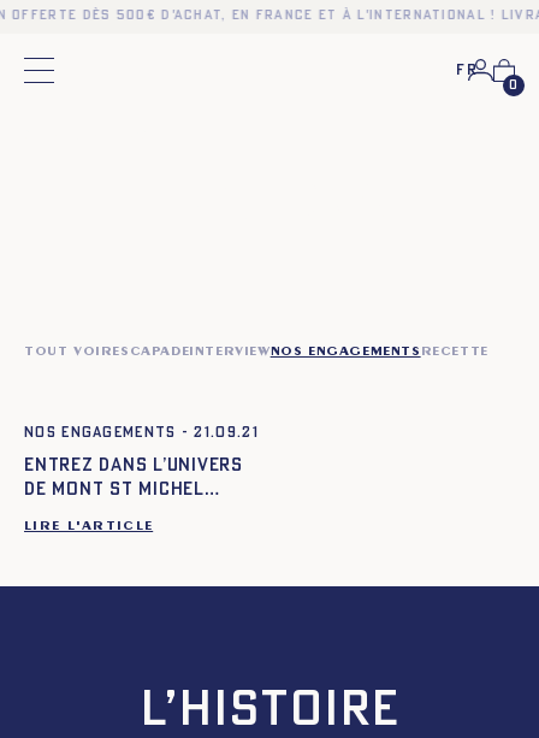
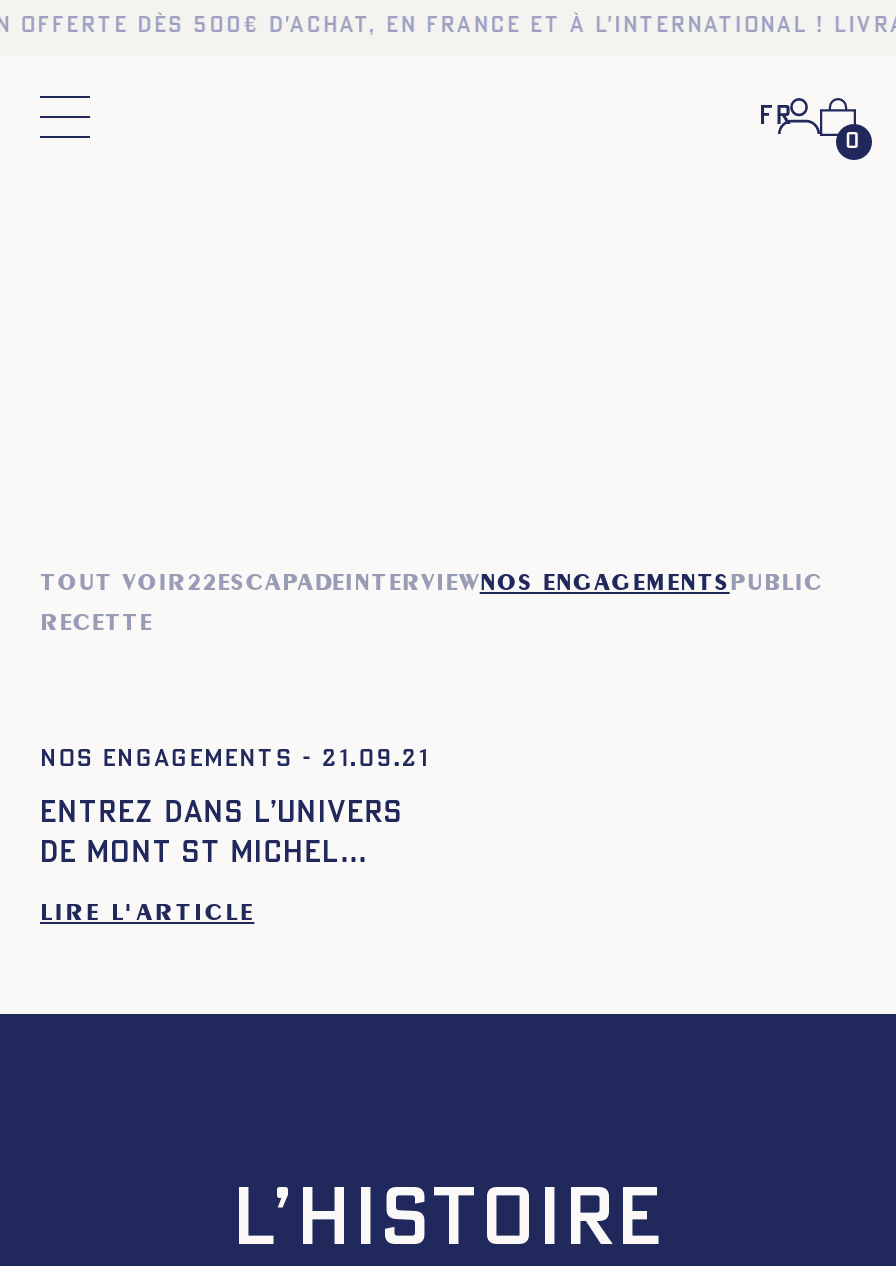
[24,344,488,359] TOUT VOIRESCAPADEINTERVIEWNOS ENGAGEMENTS RECETTE -> [40,572,823,636] TOUT VOIR 22 ESCAPADE INTERVIEWNOS ENGAGEMENTS PUBLIC | RECETTE

